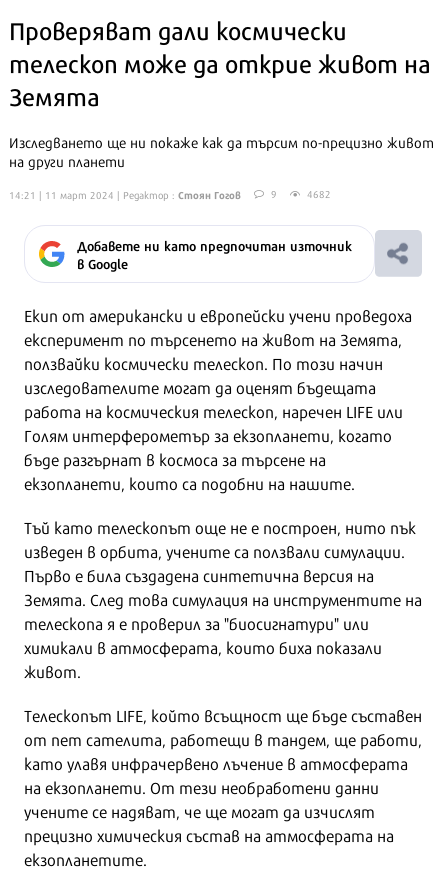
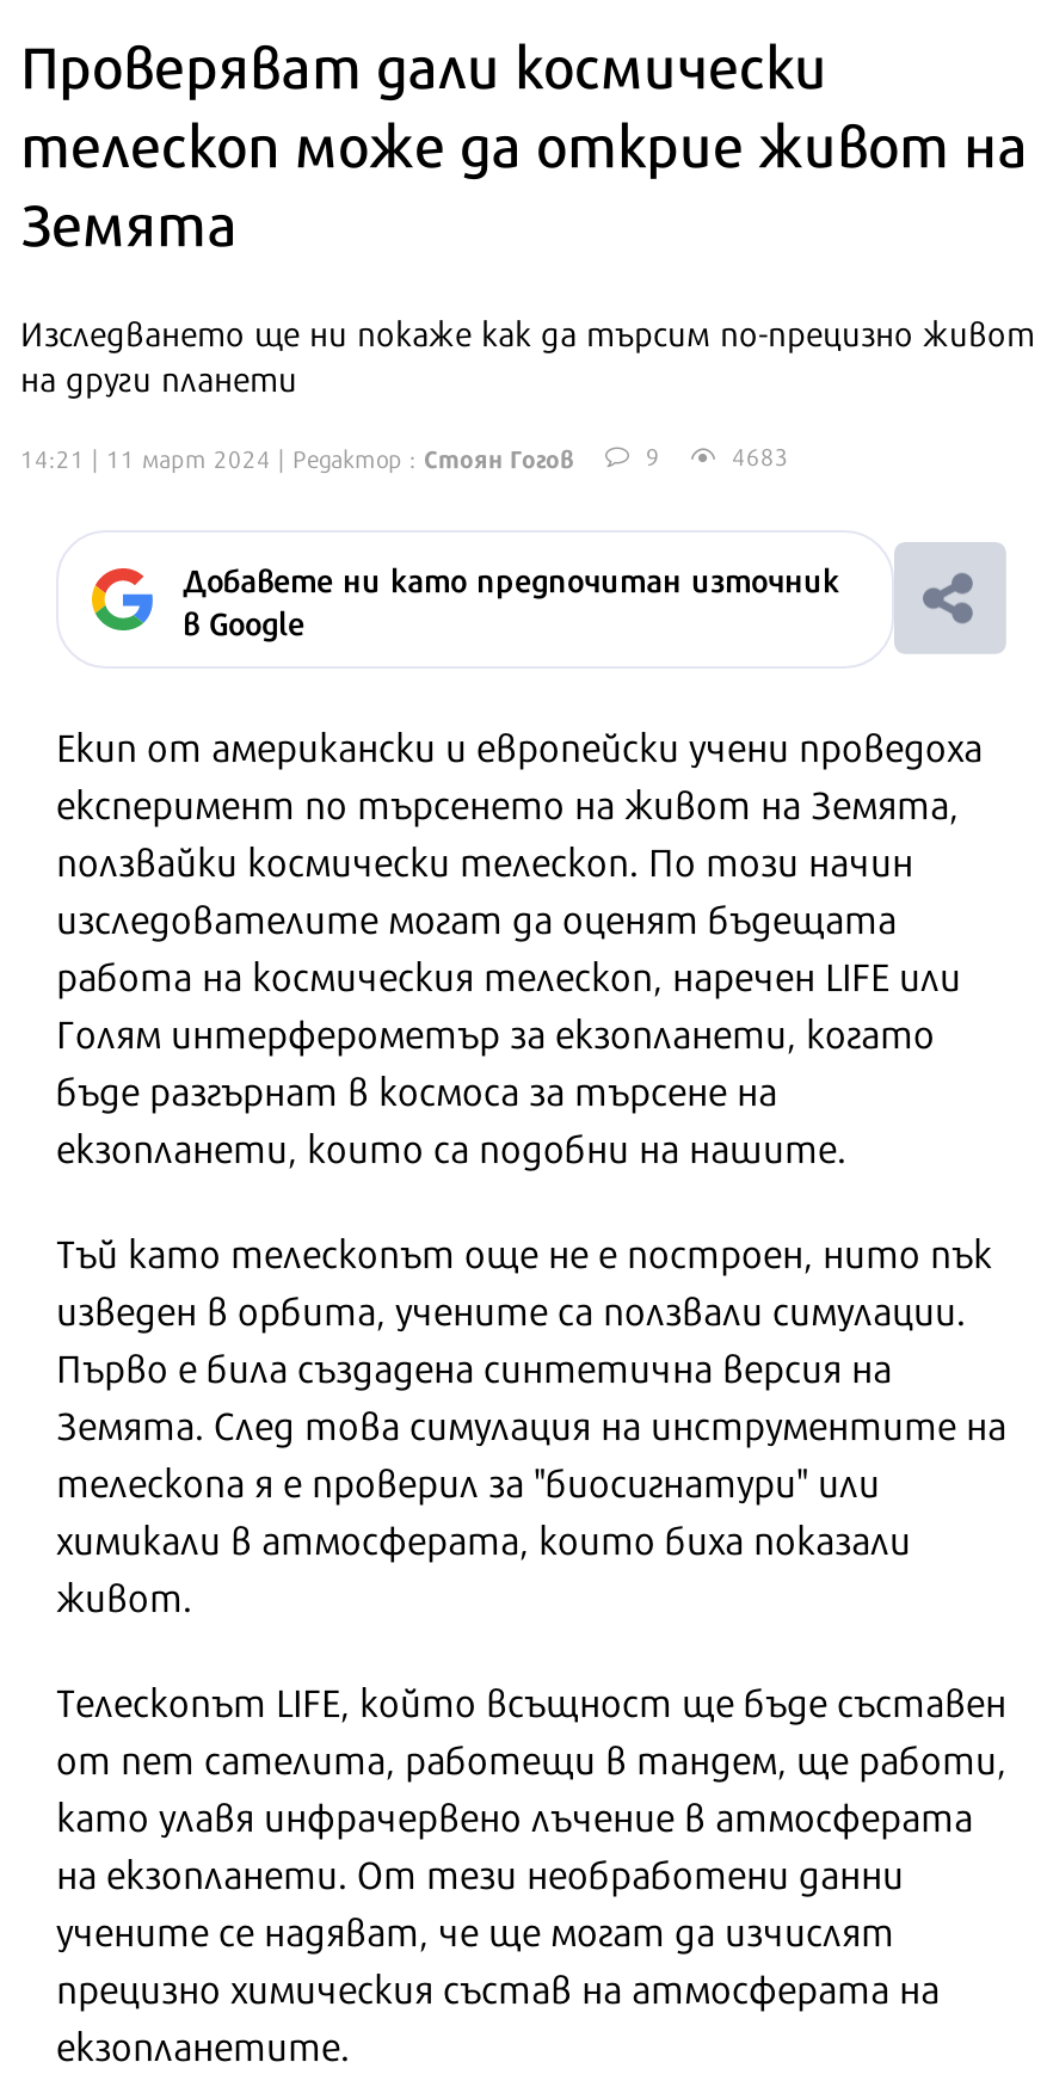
[307,186,331,201] 4682 -> [732,437,789,473] 4683

